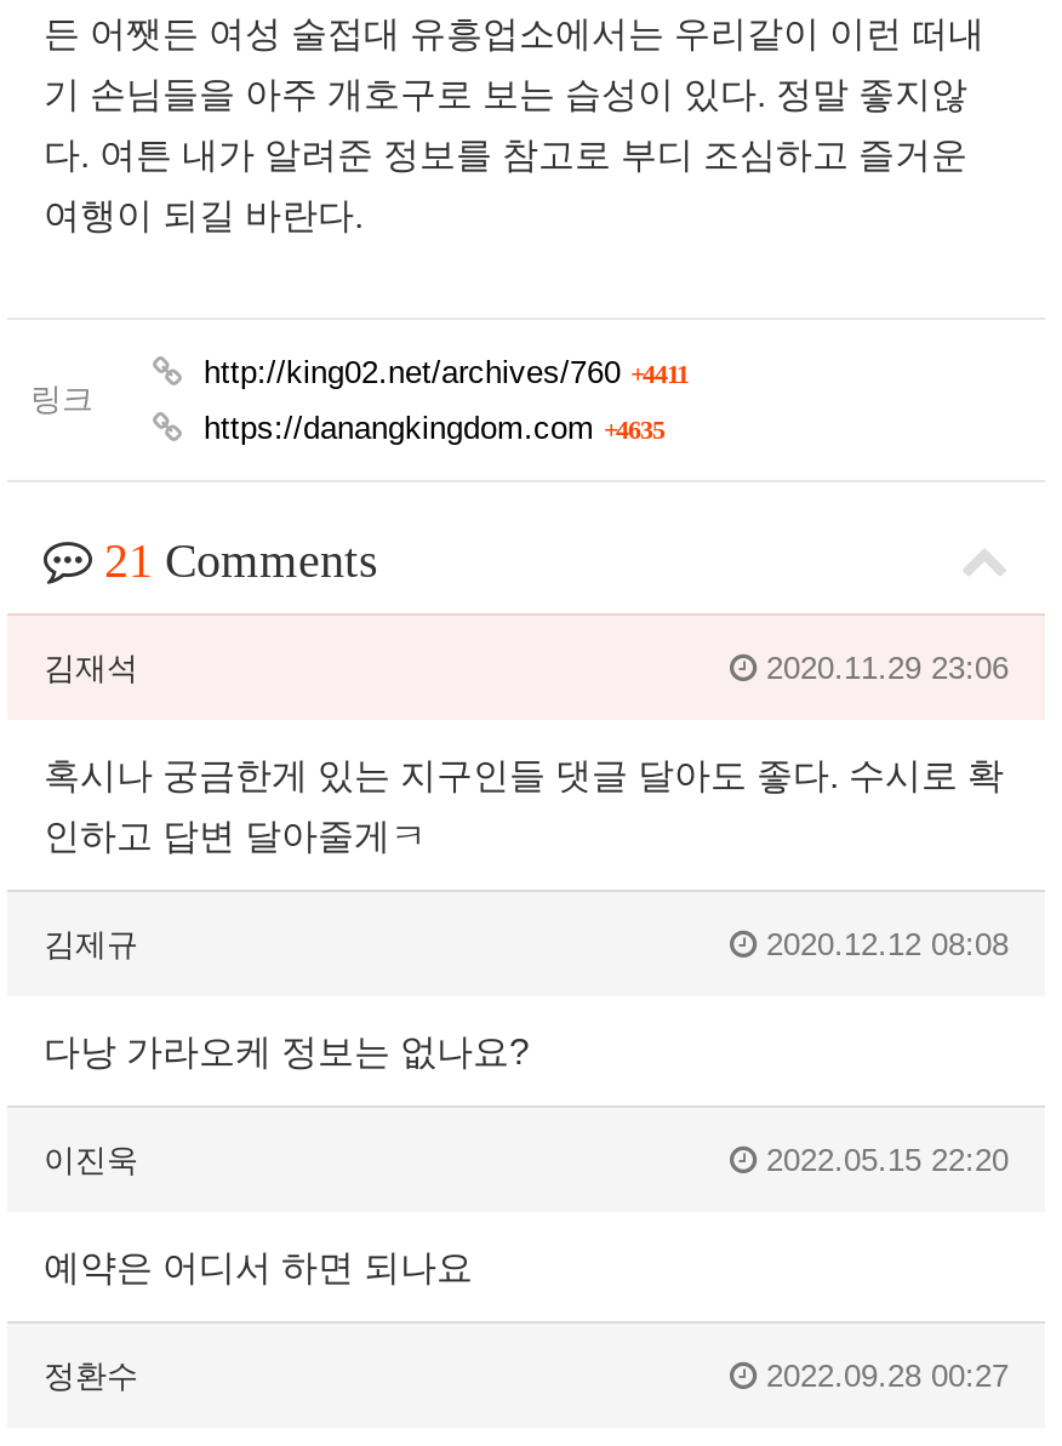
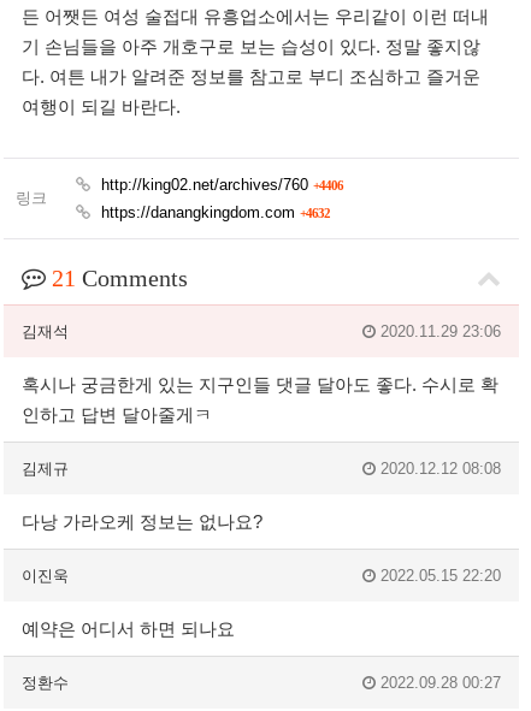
[194,354,689,390] http://king02.net/archives/760 +4411 -> [96,176,343,194] http://king02.net/archives/760 +4406
[194,409,664,446] https://danangkingdom.com +4635 -> [96,203,330,221] https://danangkingdom.com +4632

